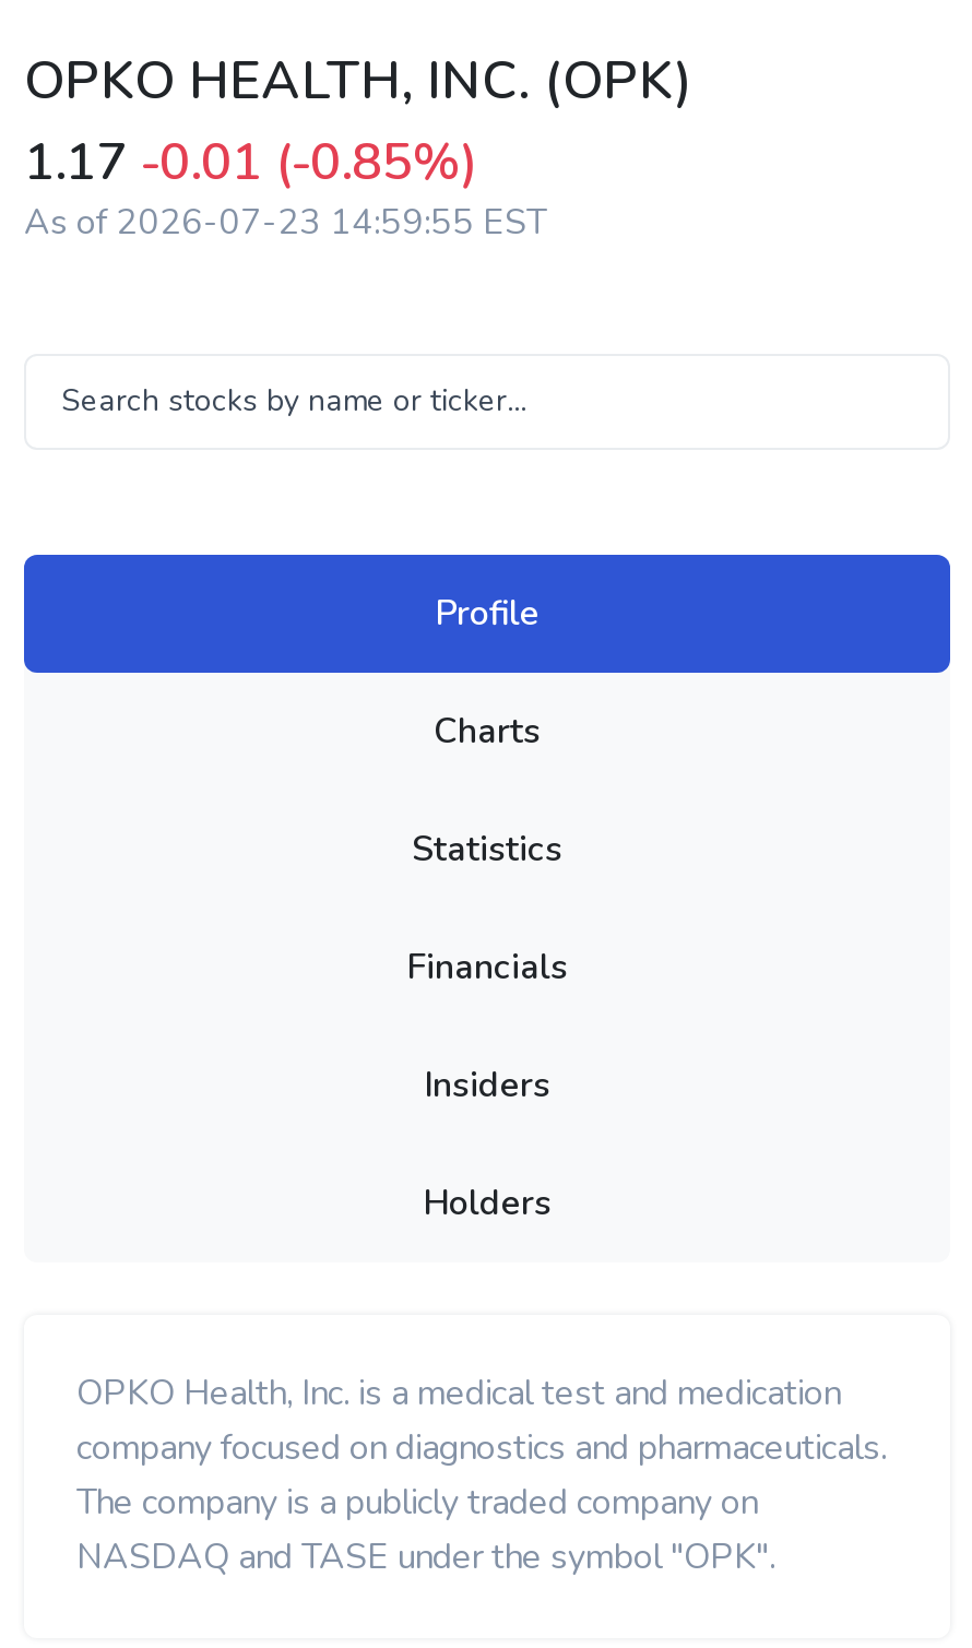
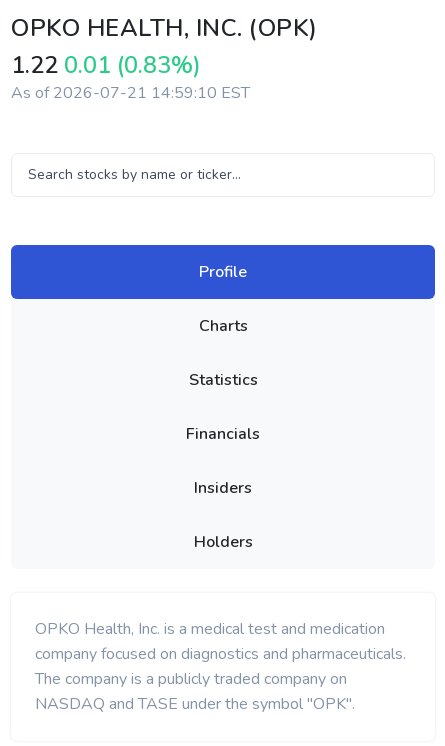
[24,127,478,197] 1.17 -0.01 (-0.85%) -> [11,49,201,81] 1.22 0.01 (0.83%)
[24,199,546,247] As of 2026-07-23 14:59:55 EST -> [11,82,250,104] As of 2026-07-21 14:59:10 EST

